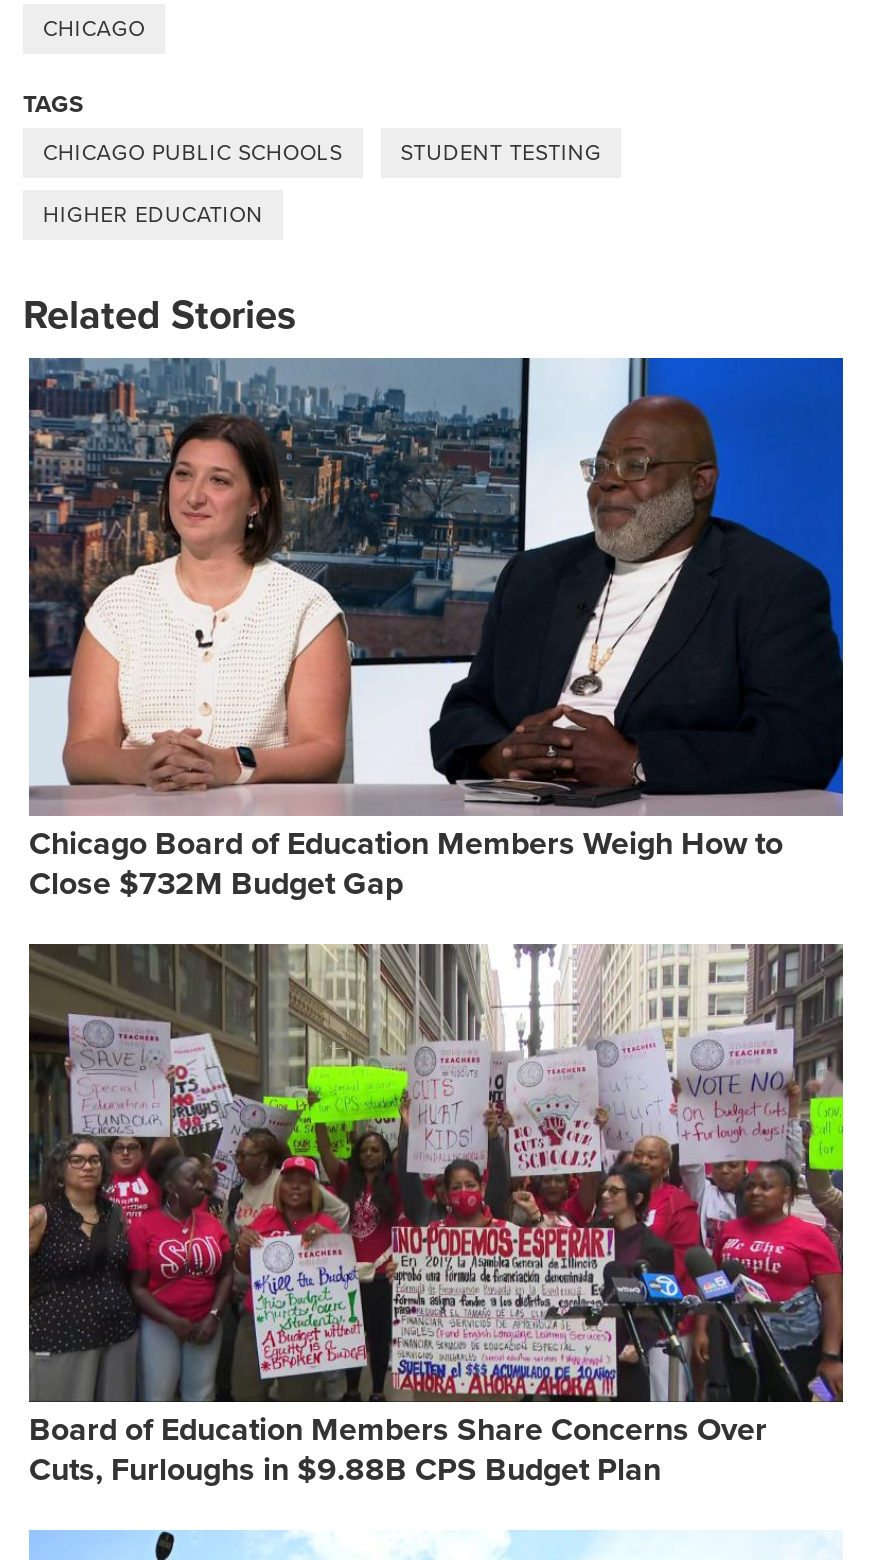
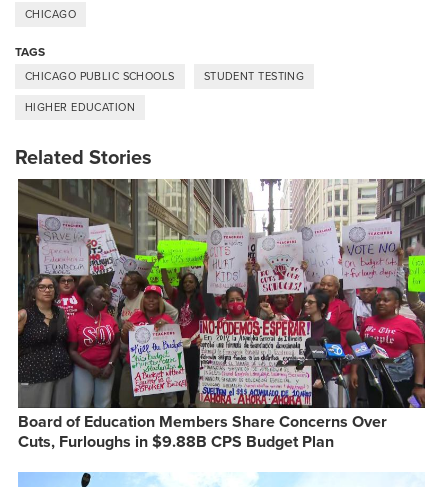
[27,356,845,906] [image] | Chicago Board of Education Members Weigh How to | Close $732M Budget Gap -> none

